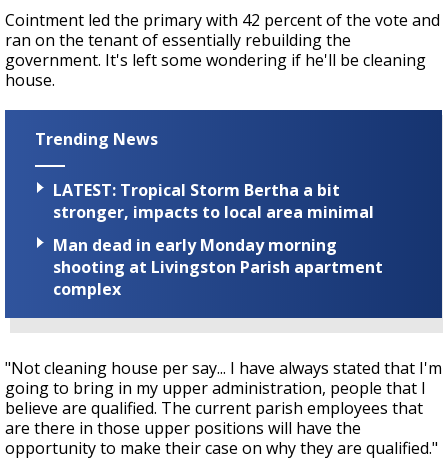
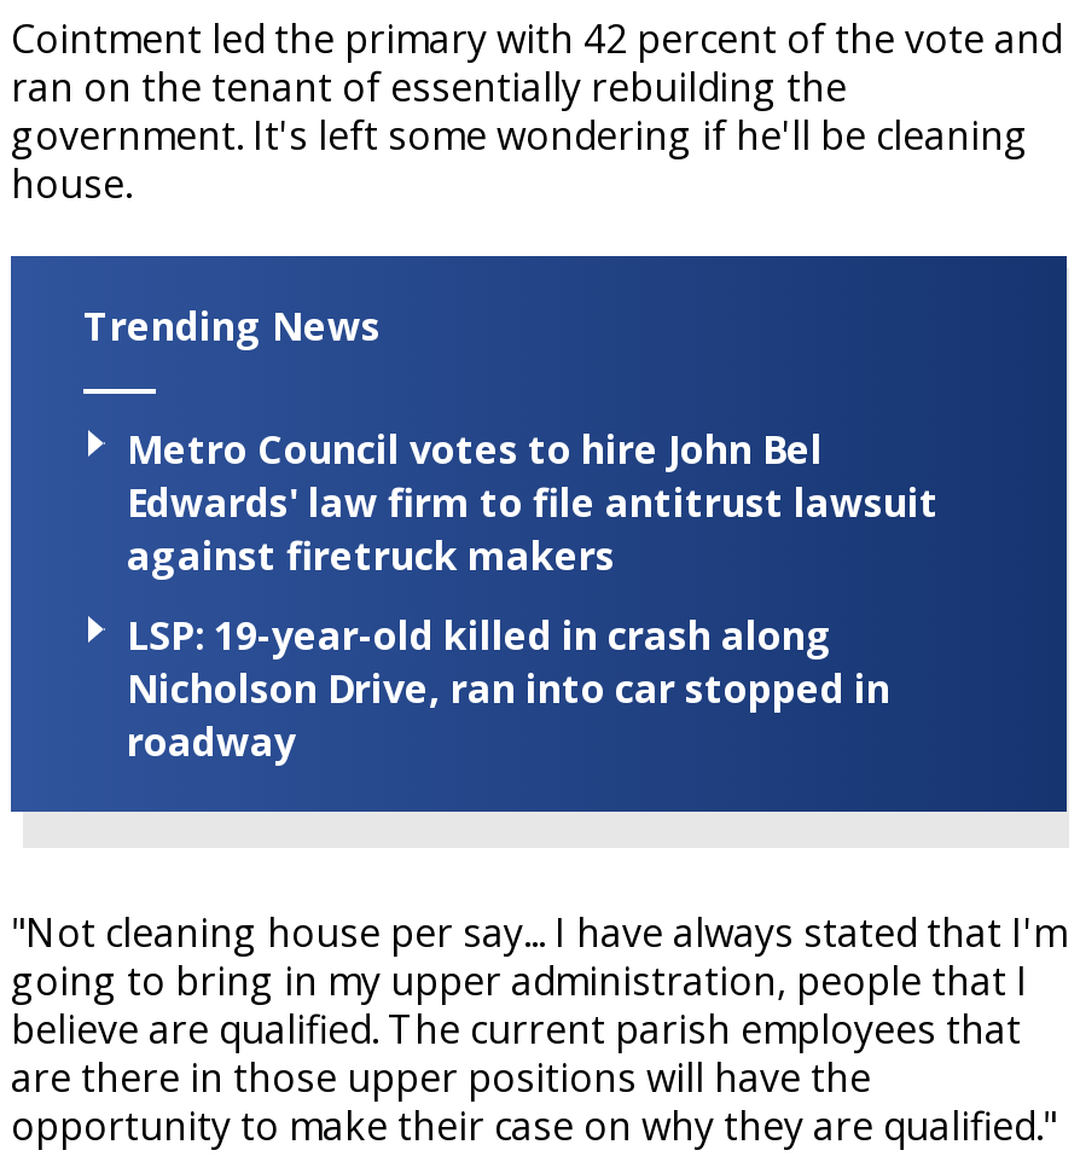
[53,179,374,223] LATEST: Tropical Storm Bertha a bit | stronger, impacts to local area minimal -> [127,422,939,581] Metro Council votes to hire John Bel | Edwards' law firm to file antitrust lawsuit | against firetruck makers
[53,234,383,300] Man dead in early Monday morning | shooting at Livingston Parish apartment | complex -> [127,608,890,768] LSP: 19-year-old killed in crash along | Nicholson Drive, ran into car stopped in | roadway

